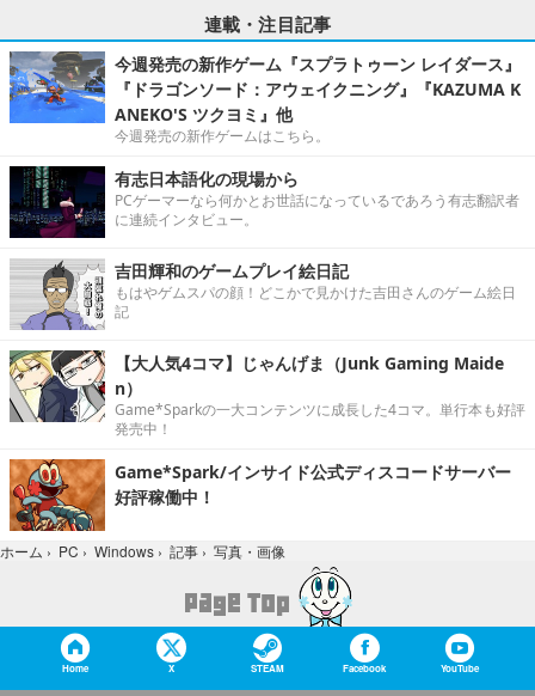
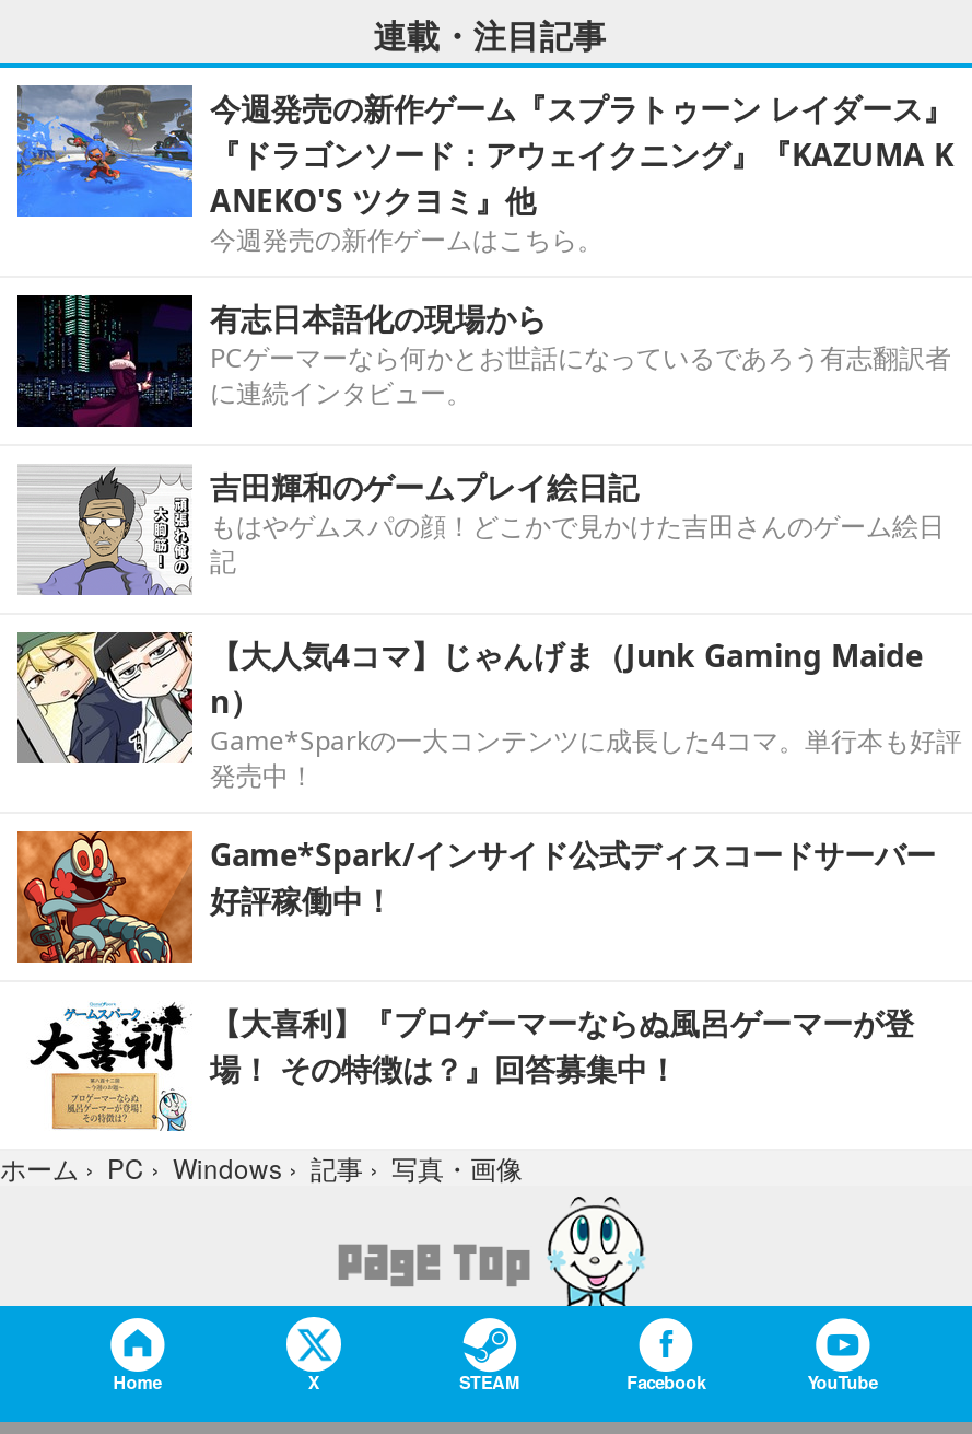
none -> [28,1001,914,1131] [image] | 【大喜利】『プロゲーマーならぬ風呂ゲーマーが登 | 場！ その特徴は？』回答募集中！

